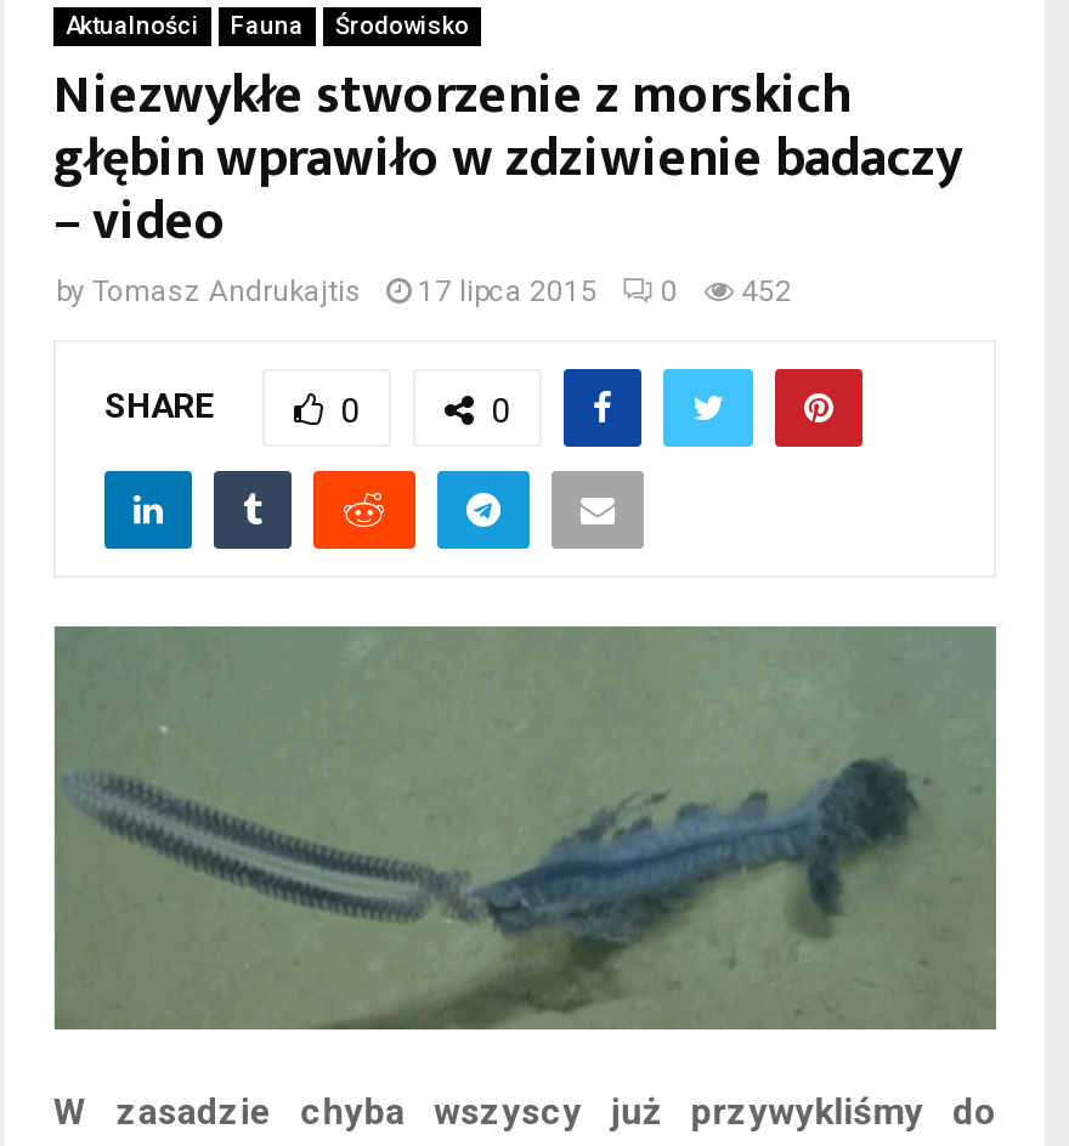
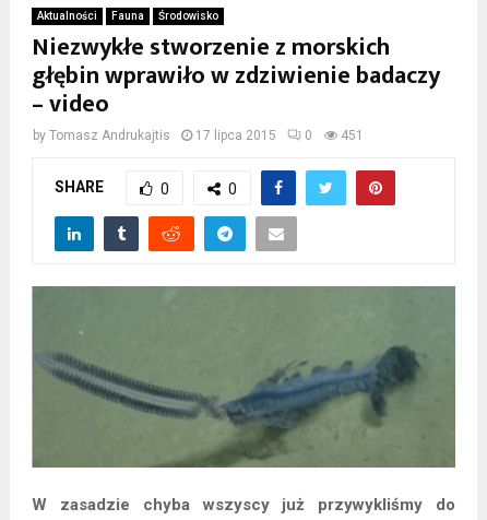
[56,274,792,308] by Tomasz Andrukajtis 17 lipca 2015 0 452 -> [33,128,364,143] by Tomasz Andrukajtis 17 lipca 2015 0 451

